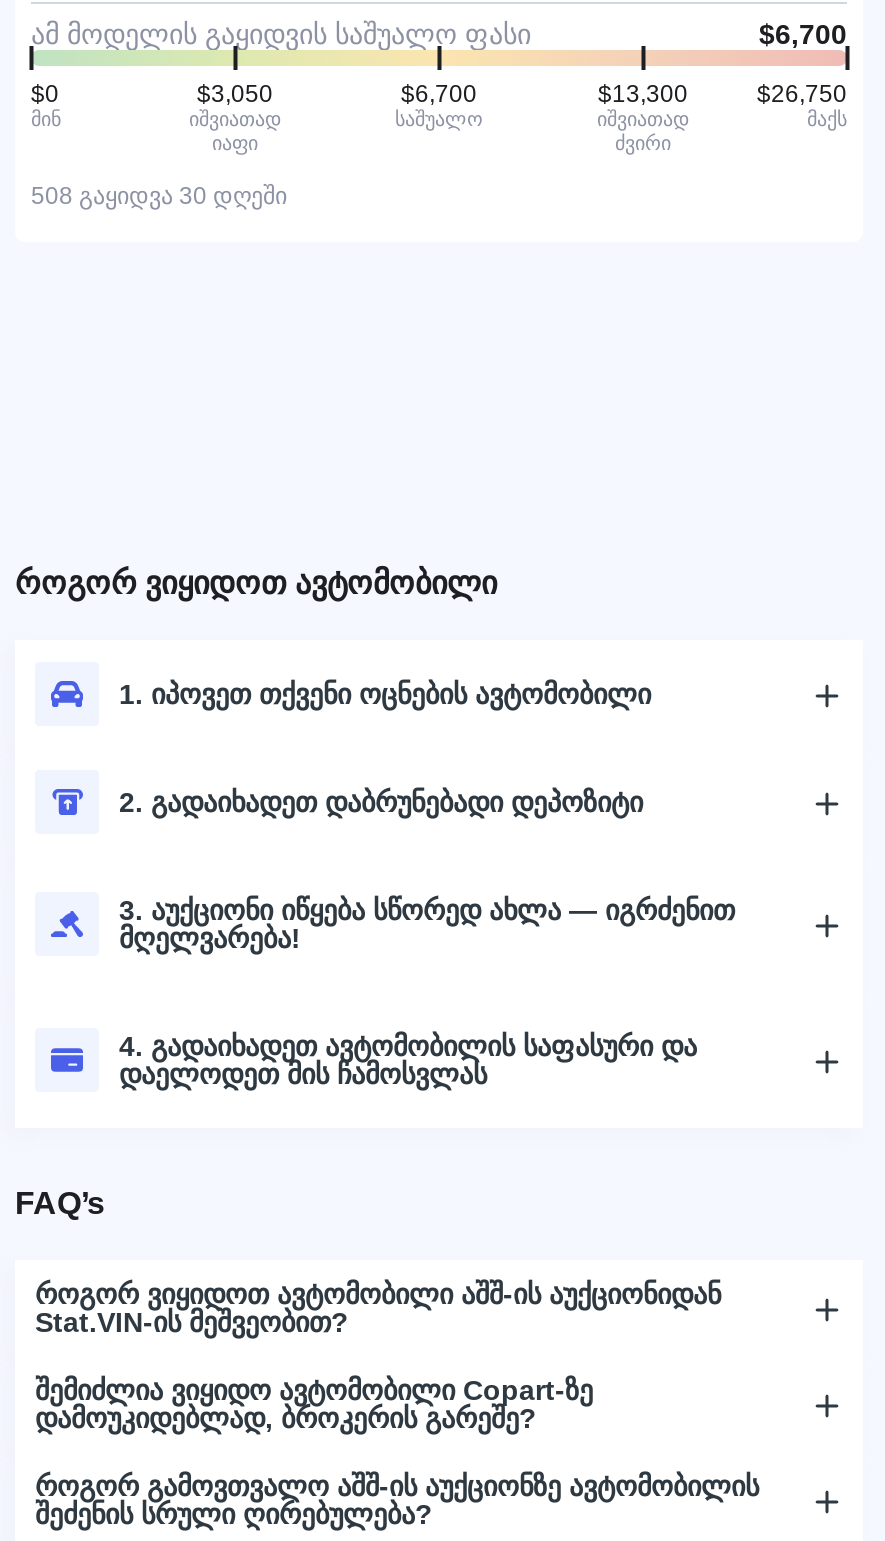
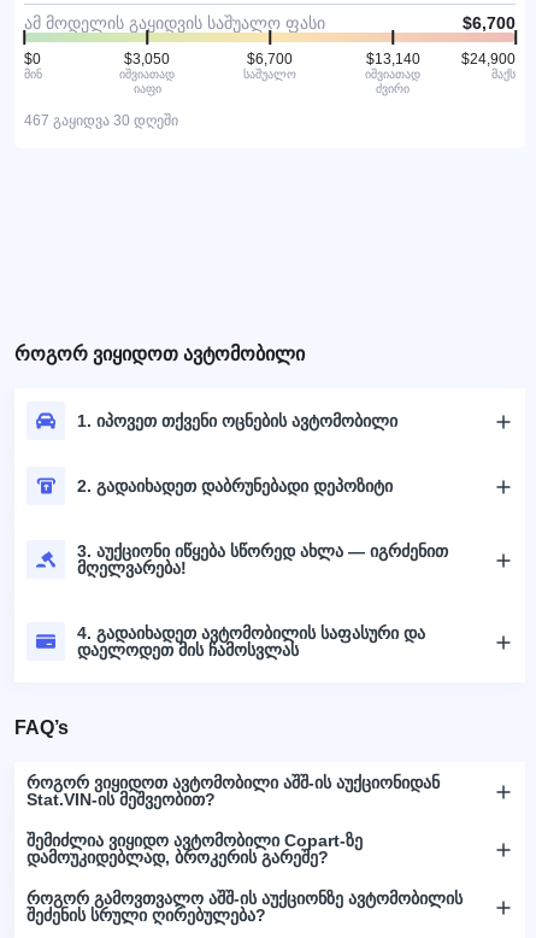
[598,80,688,108] $13,300 -> [366,50,420,67] $13,140
[757,80,847,108] $26,750 -> [461,50,516,67] $24,900
[31,182,287,210] 508 გაყიდვა 30 დღეში -> [24,112,178,129] 467 გაყიდვა 30 დღეში

